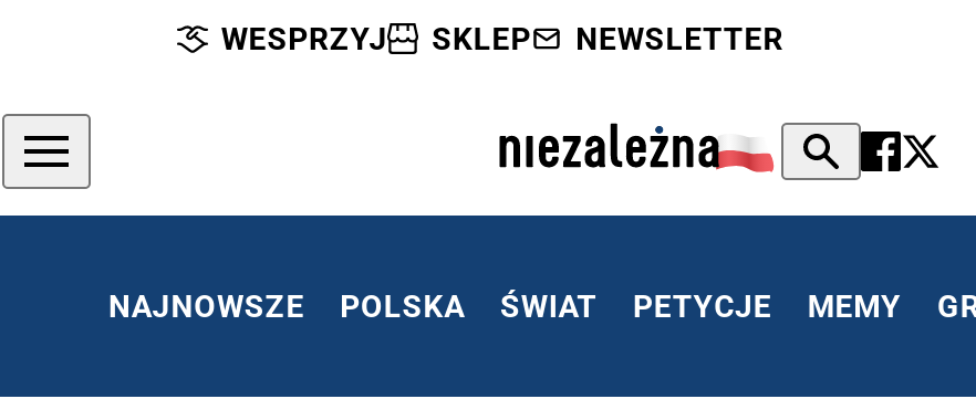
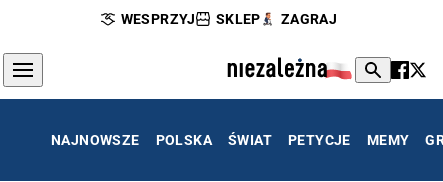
[576,21,784,56] NEWSLETTER -> [281,11,337,27] ZAGRAJ

